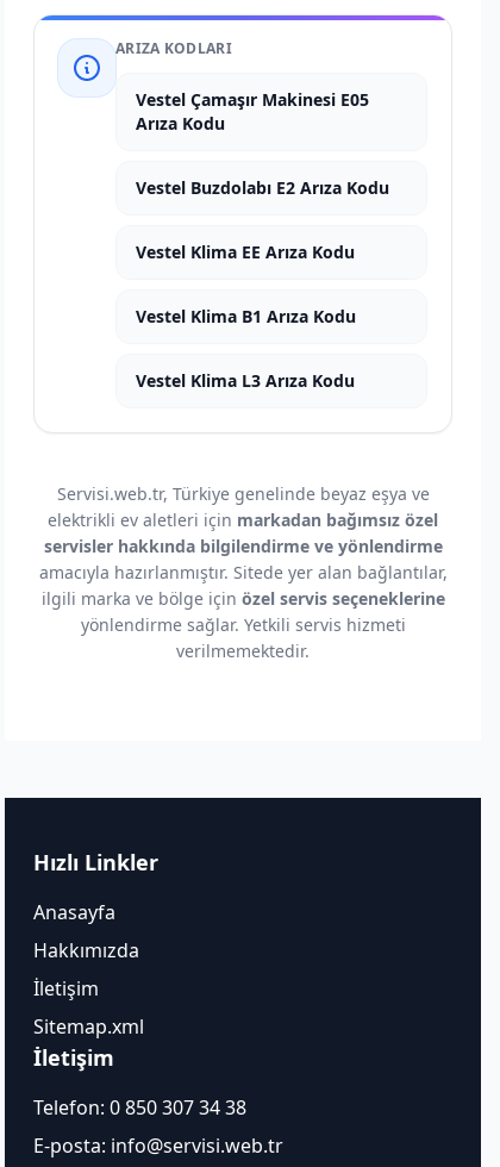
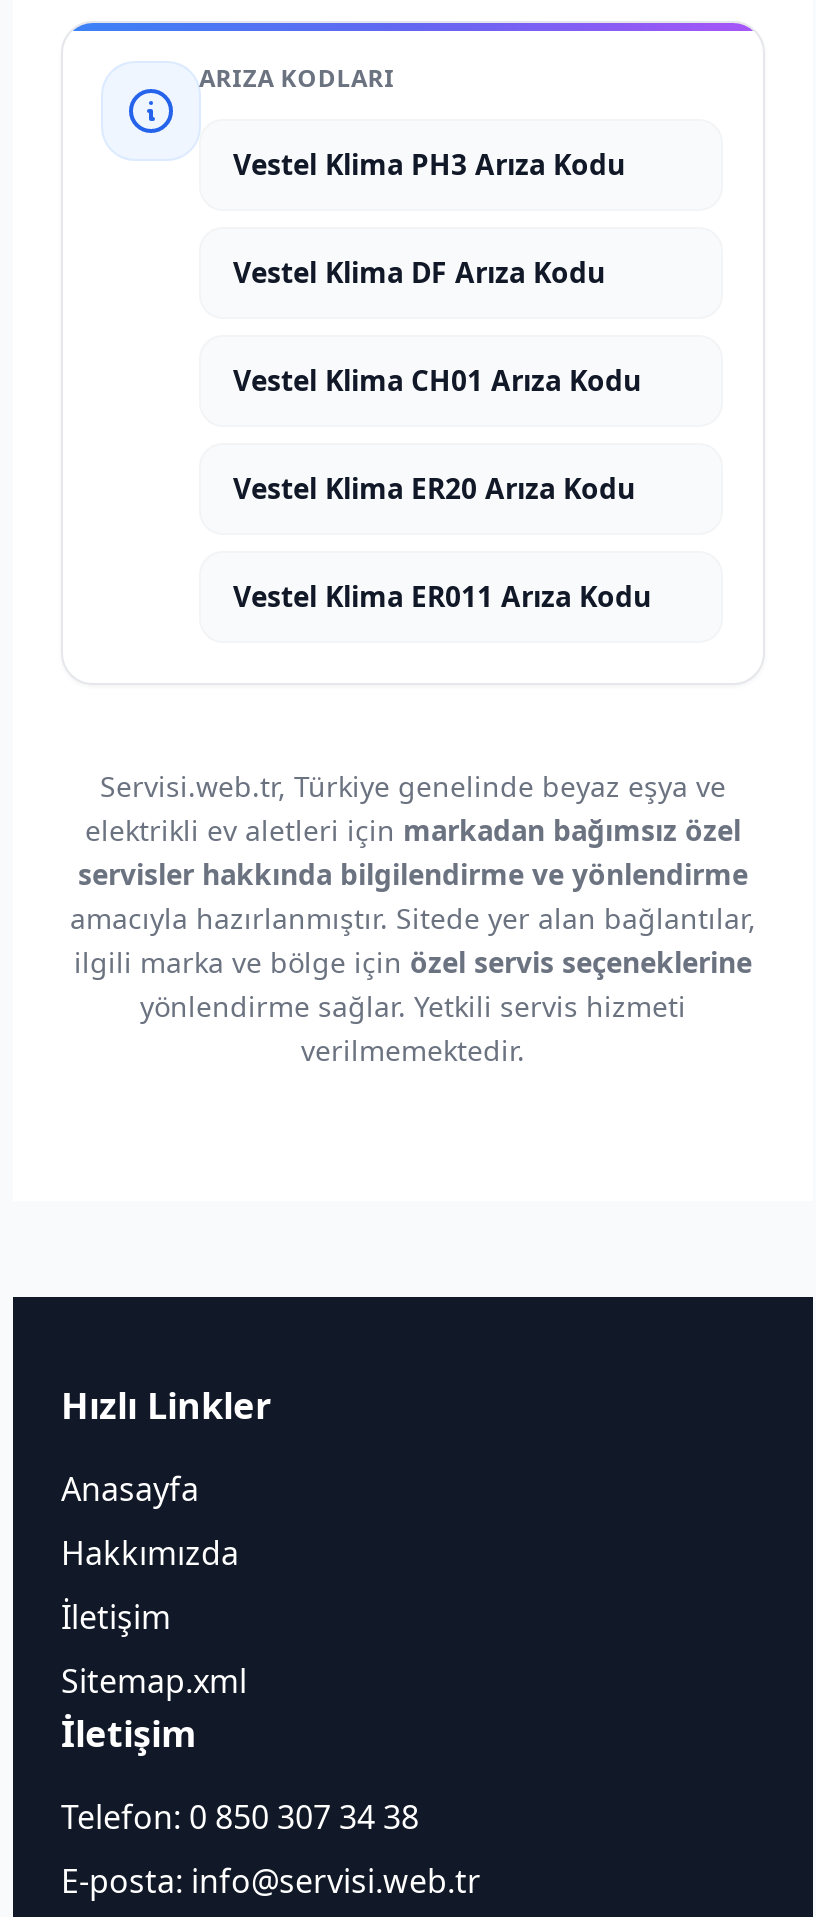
[136,88,369,135] Vestel Çamaşır Makinesi E05 | Arıza Kodu -> [233,145,625,183] Vestel Klima PH3 Arıza Kodu
[136,176,389,199] Vestel Buzdolabı E2 Arıza Kodu -> [233,253,605,291] Vestel Klima DF Arıza Kodu
[136,241,355,263] Vestel Klima EE Arıza Kodu -> [233,361,641,399] Vestel Klima CH01 Arıza Kodu
[136,305,356,327] Vestel Klima B1 Arıza Kodu -> [233,469,635,507] Vestel Klima ER20 Arıza Kodu
[136,369,355,392] Vestel Klima L3 Arıza Kodu -> [233,577,651,615] Vestel Klima ER011 Arıza Kodu

